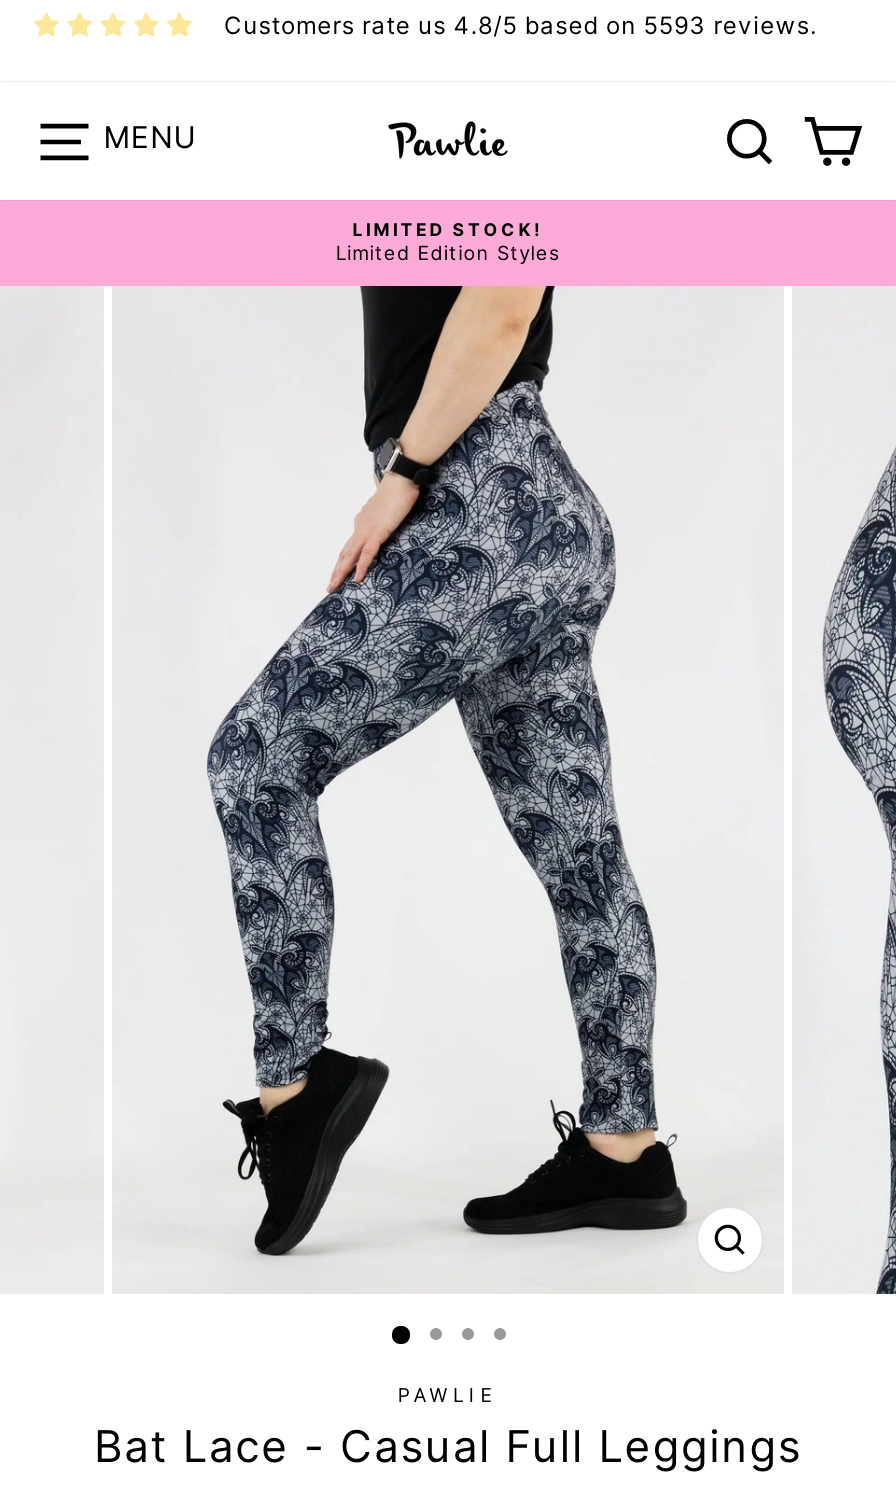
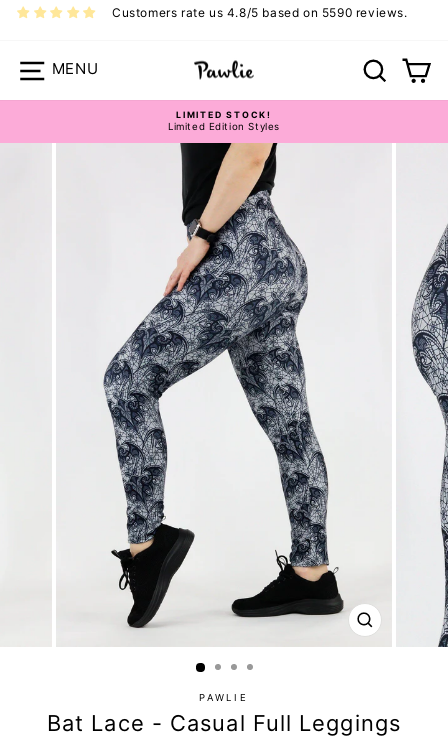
[224,10,817,40] Customers rate us 4.8/5 based on 5593 reviews. -> [112,5,408,20] Customers rate us 4.8/5 based on 5590 reviews.

